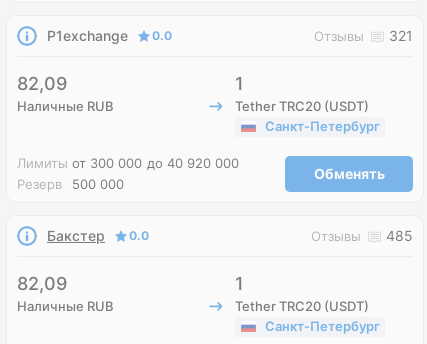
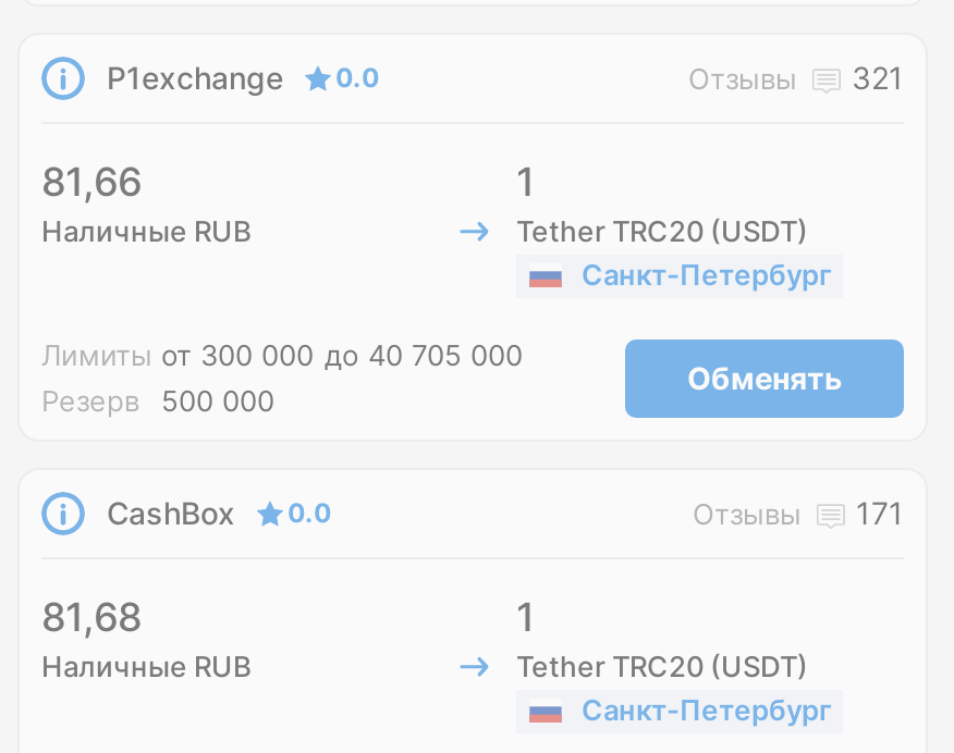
[17,73,67,94] 82,09 -> [41,160,142,205] 81,66
[17,155,239,171] Лимиты от 300 000 до 40 920 000 -> [41,338,523,373] Лимиты от 300 000 до 40 705 000
[47,227,105,244] Бакстер -> [107,495,235,532] CashBox
[311,227,413,244] Отзывы 485 -> [693,495,904,532] Отзывы 171
[17,273,67,294] 82,09 -> [41,595,142,641] 81,68

